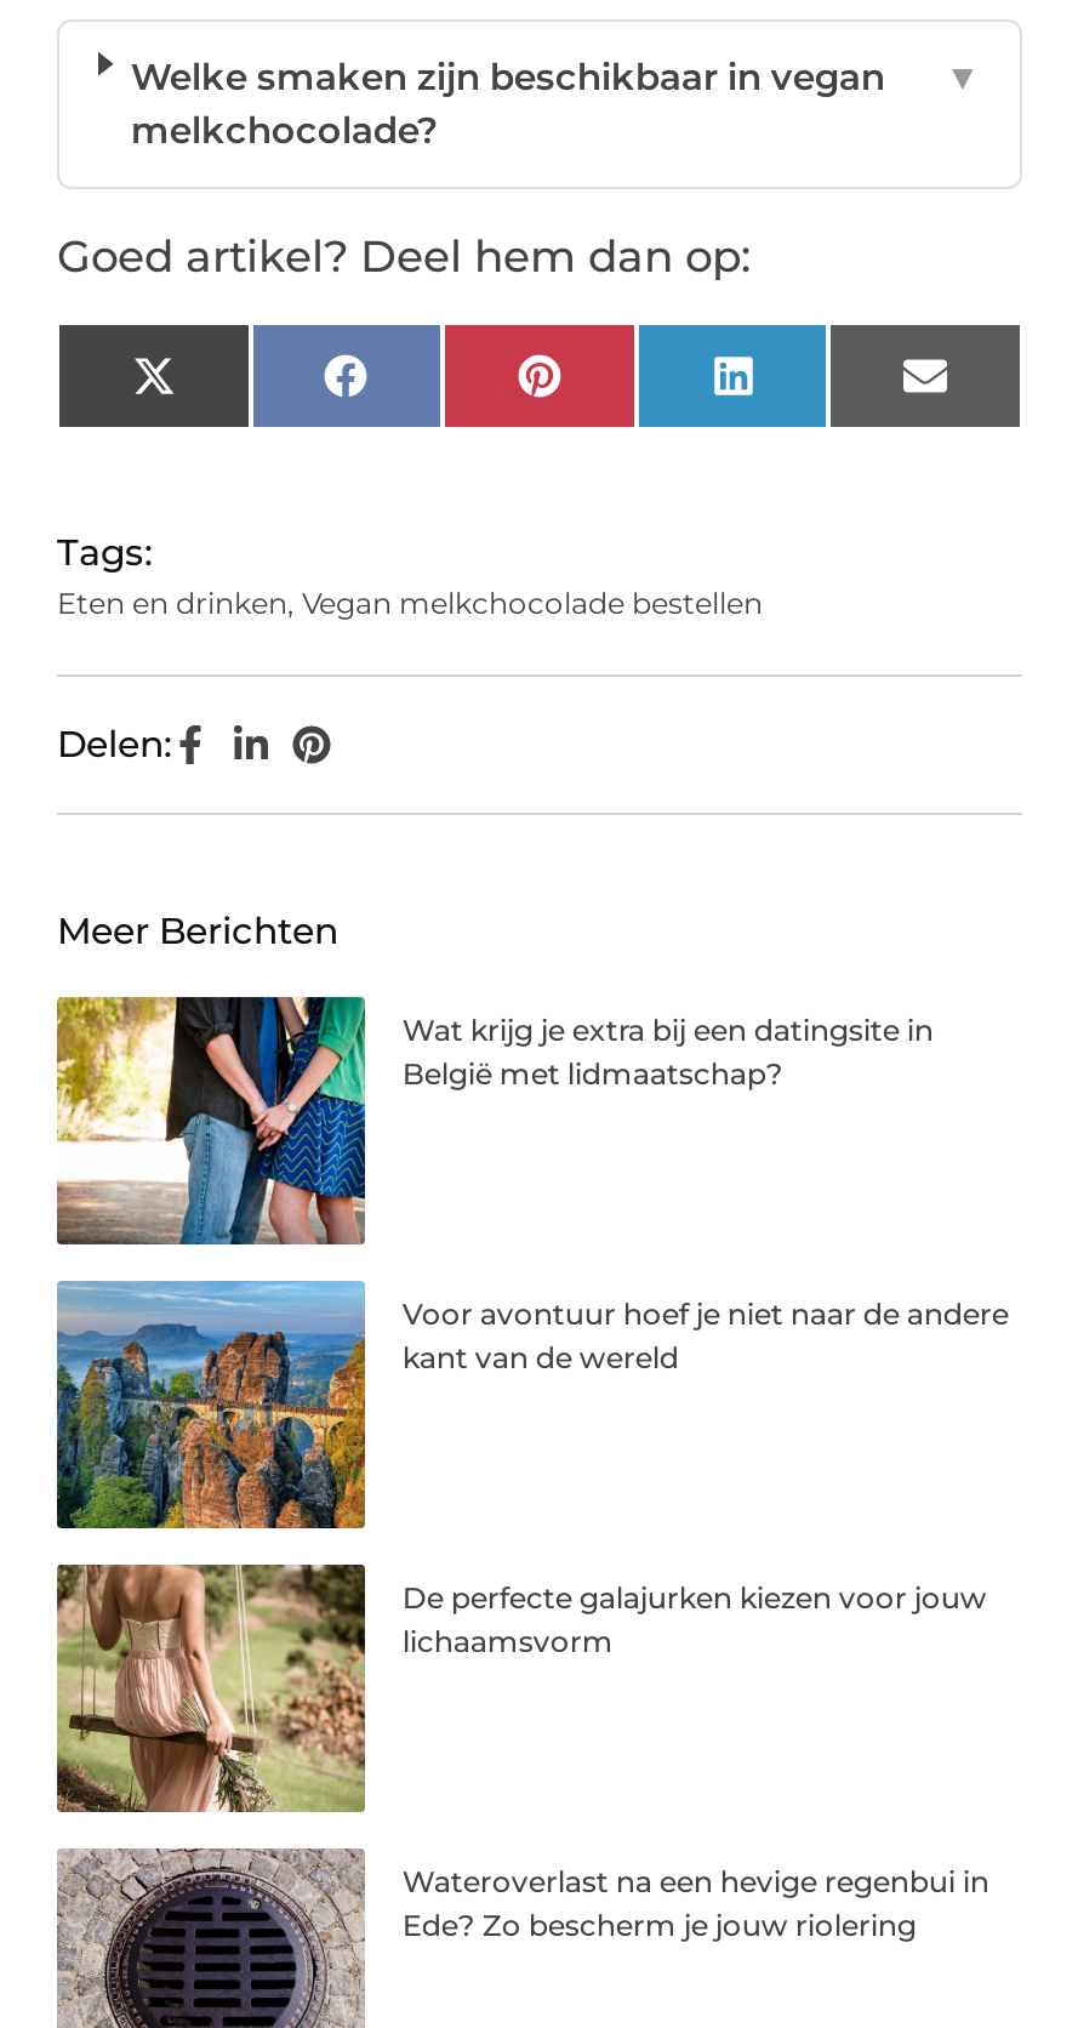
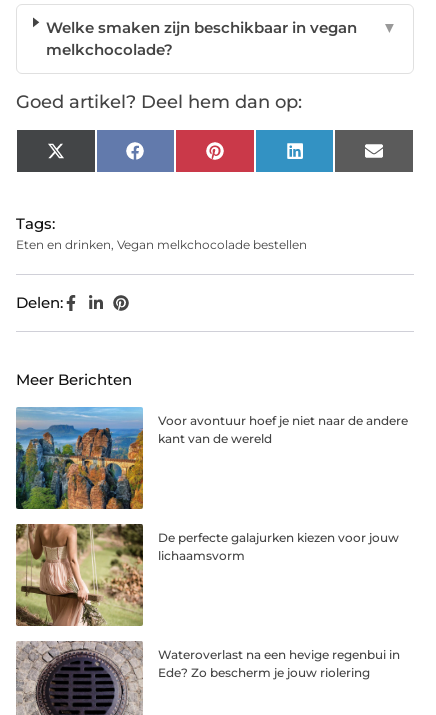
[55,995,933,1247] [image] | Wat krijg je extra bij een datingsite in | België met lidmaatschap? -> none

